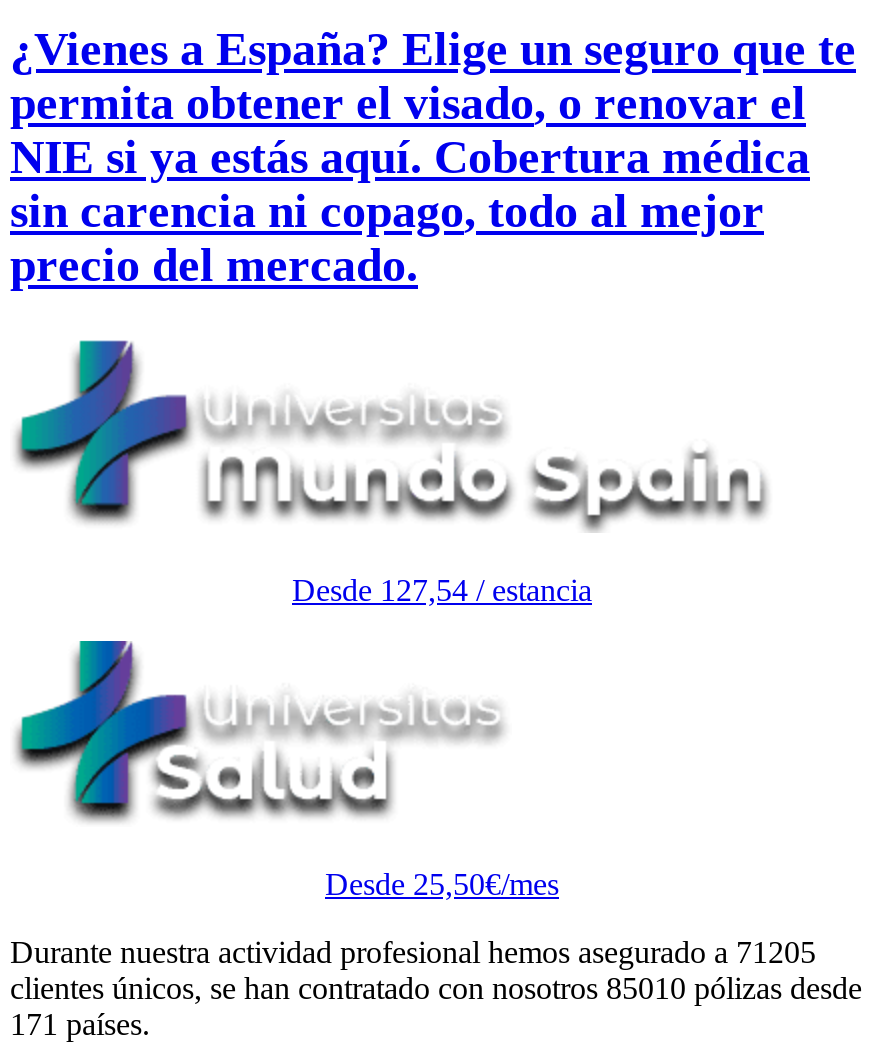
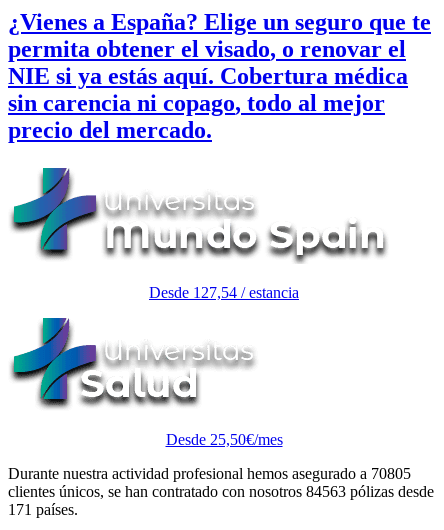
[10,934,816,968] Durante nuestra actividad profesional hemos asegurado a 71205 -> [8,465,411,482] Durante nuestra actividad profesional hemos asegurado a 70805
[10,970,862,1004] clientes únicos, se han contratado con nosotros 85010 pólizas desde -> [8,483,434,500] clientes únicos, se han contratado con nosotros 84563 pólizas desde

